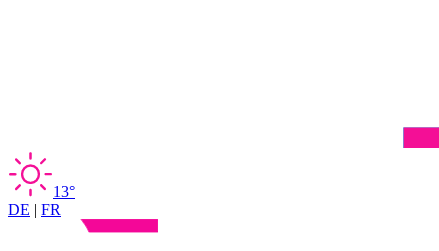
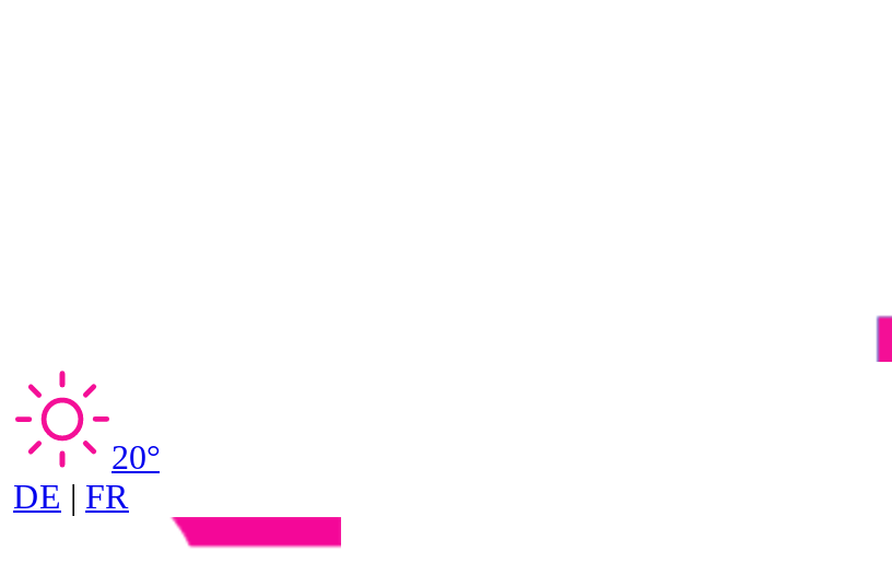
[53,183,75,200] 13° -> [111,438,160,476] 20°

